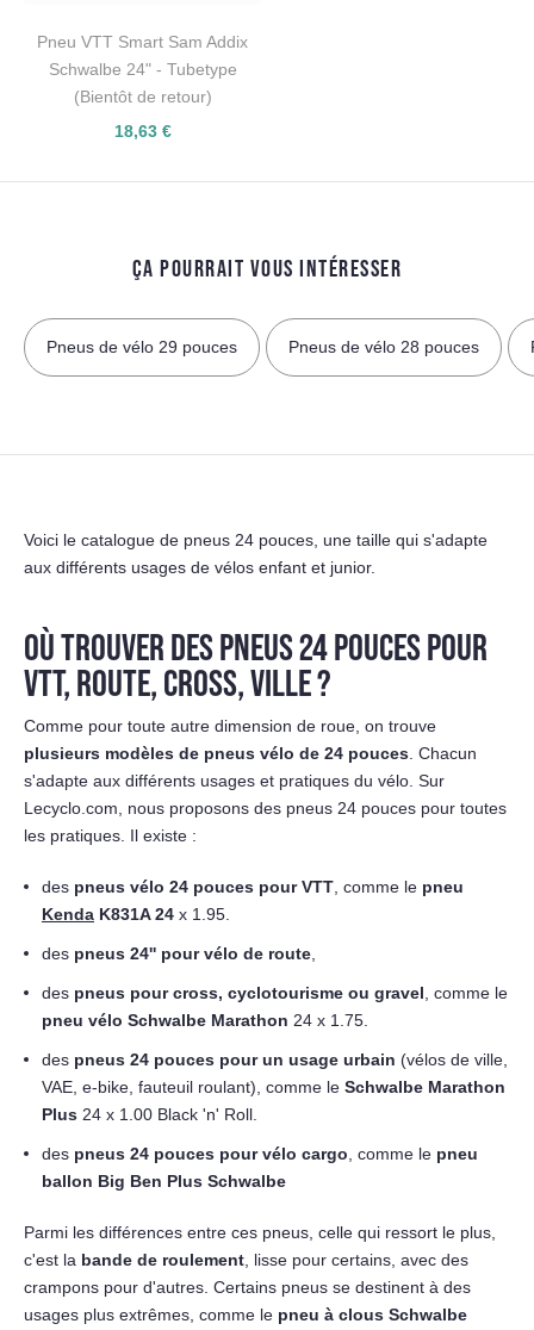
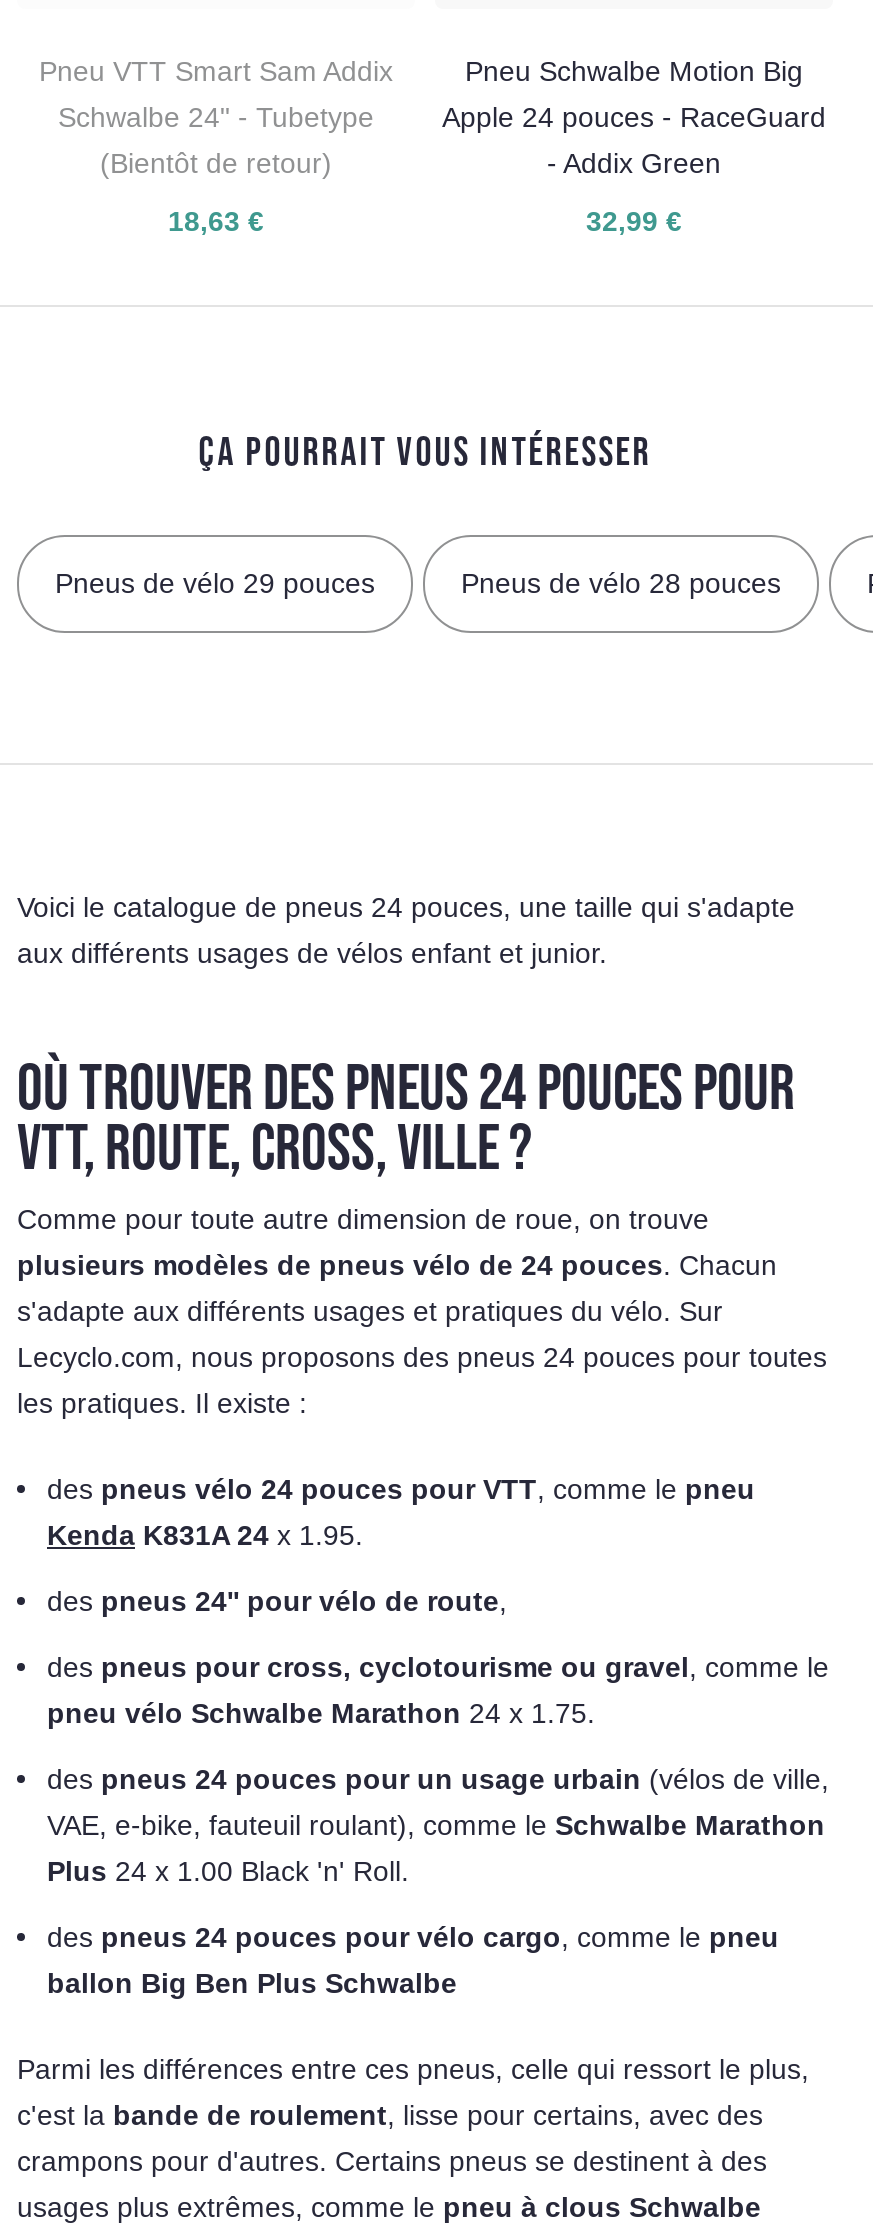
none -> [442,55,826,237] Pneu Schwalbe Motion Big | Apple 24 pouces - RaceGuard | - Addix Green | 32,99 €

